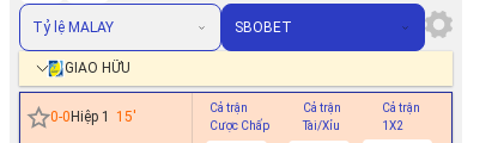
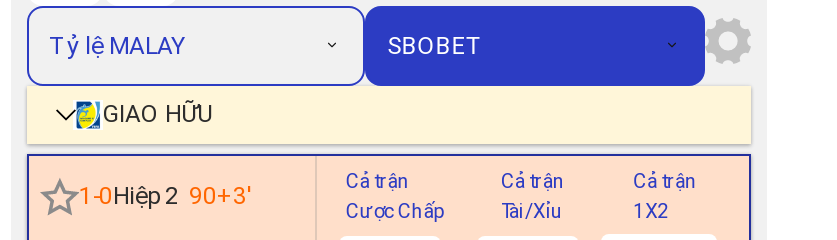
[50,108,136,125] 0 - 0Hiệp 1 15' -> [79,182,253,210] 1 - 0Hiệp 2 90+3'

